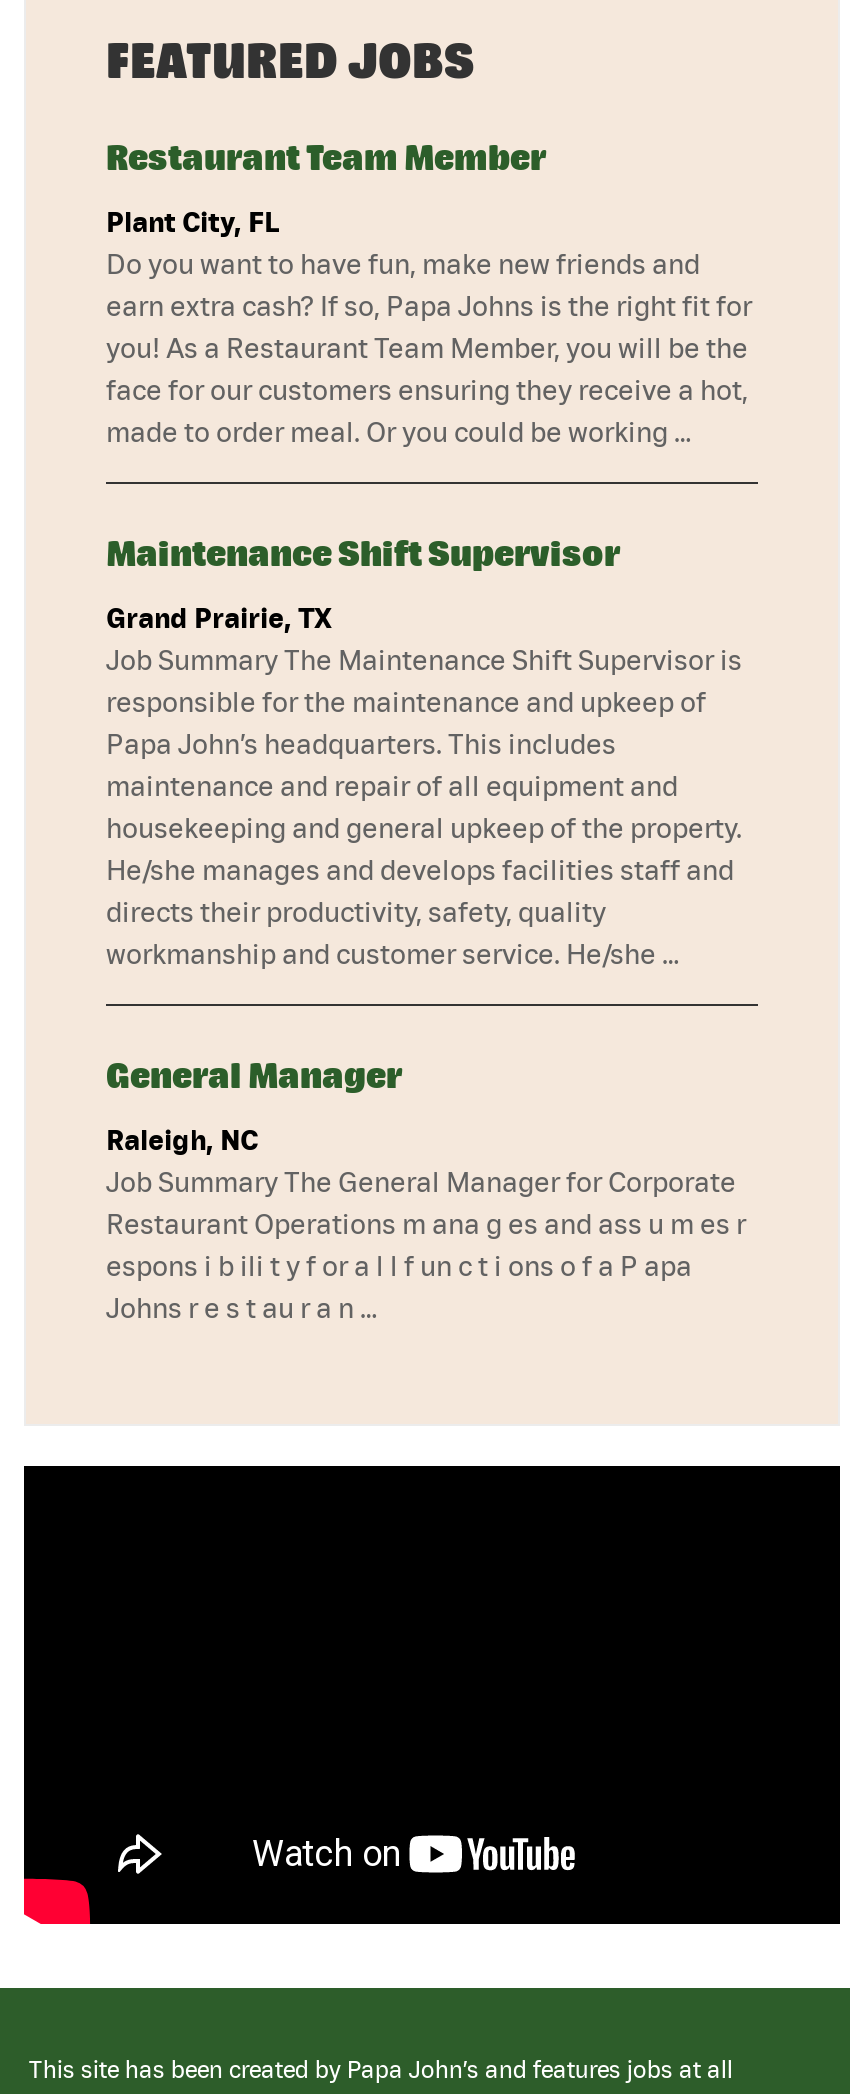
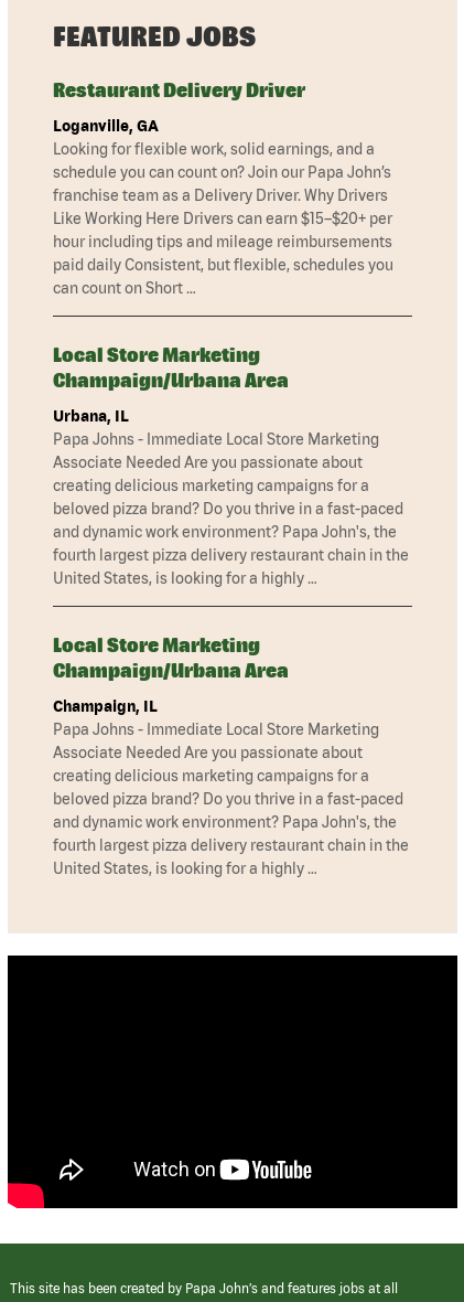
[106,135,546,177] Restaurant Team Member -> [53,78,305,101] Restaurant Delivery Driver
[106,205,752,447] Plant City, FL | Do you want to have fun, make new friends and | earn extra cash? If so, Papa Johns is the right fit for | you! As a Restaurant Team Member, you will be the | face for our customers ensuring they receive a hot, | made to order meal. Or you could be working … -> [53,117,393,296] Loganville, GA | Looking for flexible work, solid earnings, and a | schedule you can count on? Join our Papa John’s | franchise team as a Delivery Driver. Why Drivers | Like Working Here Drivers can earn $15–$20+ per | hour including tips and mileage reimbursements | paid daily Consistent, but flexible, schedules you | can count on Short …
[106,531,620,573] Maintenance Shift Supervisor -> [53,343,289,391] Local Store Marketing | Champaign/Urbana Area
[106,601,742,969] Grand Prairie, TX | Job Summary The Maintenance Shift Supervisor is | responsible for the maintenance and upkeep of | Papa John’s headquarters. This includes | maintenance and repair of all equipment and | housekeeping and general upkeep of the property. | He/she manages and develops facilities staff and | directs their productivity, safety, quality | workmanship and customer service. He/she … -> [53,407,409,587] Urbana, IL | Papa Johns - Immediate Local Store Marketing | Associate Needed Are you passionate about | creating delicious marketing campaigns for a | beloved pizza brand? Do you thrive in a fast-paced | and dynamic work environment? Papa John's, the | fourth largest pizza delivery restaurant chain in the | United States, is looking for a highly …
[106,1053,402,1095] General Manager -> [53,633,289,682] Local Store Marketing | Champaign/Urbana Area
[106,1123,746,1323] Raleigh, NC | Job Summary The General Manager for Corporate | Restaurant Operations m ana g es and ass u m es r | espons i b ili t y f or a l l f un c t i ons o f a P apa | Johns r e s t au r a n … -> [53,697,409,877] Champaign, IL | Papa Johns - Immediate Local Store Marketing | Associate Needed Are you passionate about | creating delicious marketing campaigns for a | beloved pizza brand? Do you thrive in a fast-paced | and dynamic work environment? Papa John's, the | fourth largest pizza delivery restaurant chain in the | United States, is looking for a highly …

